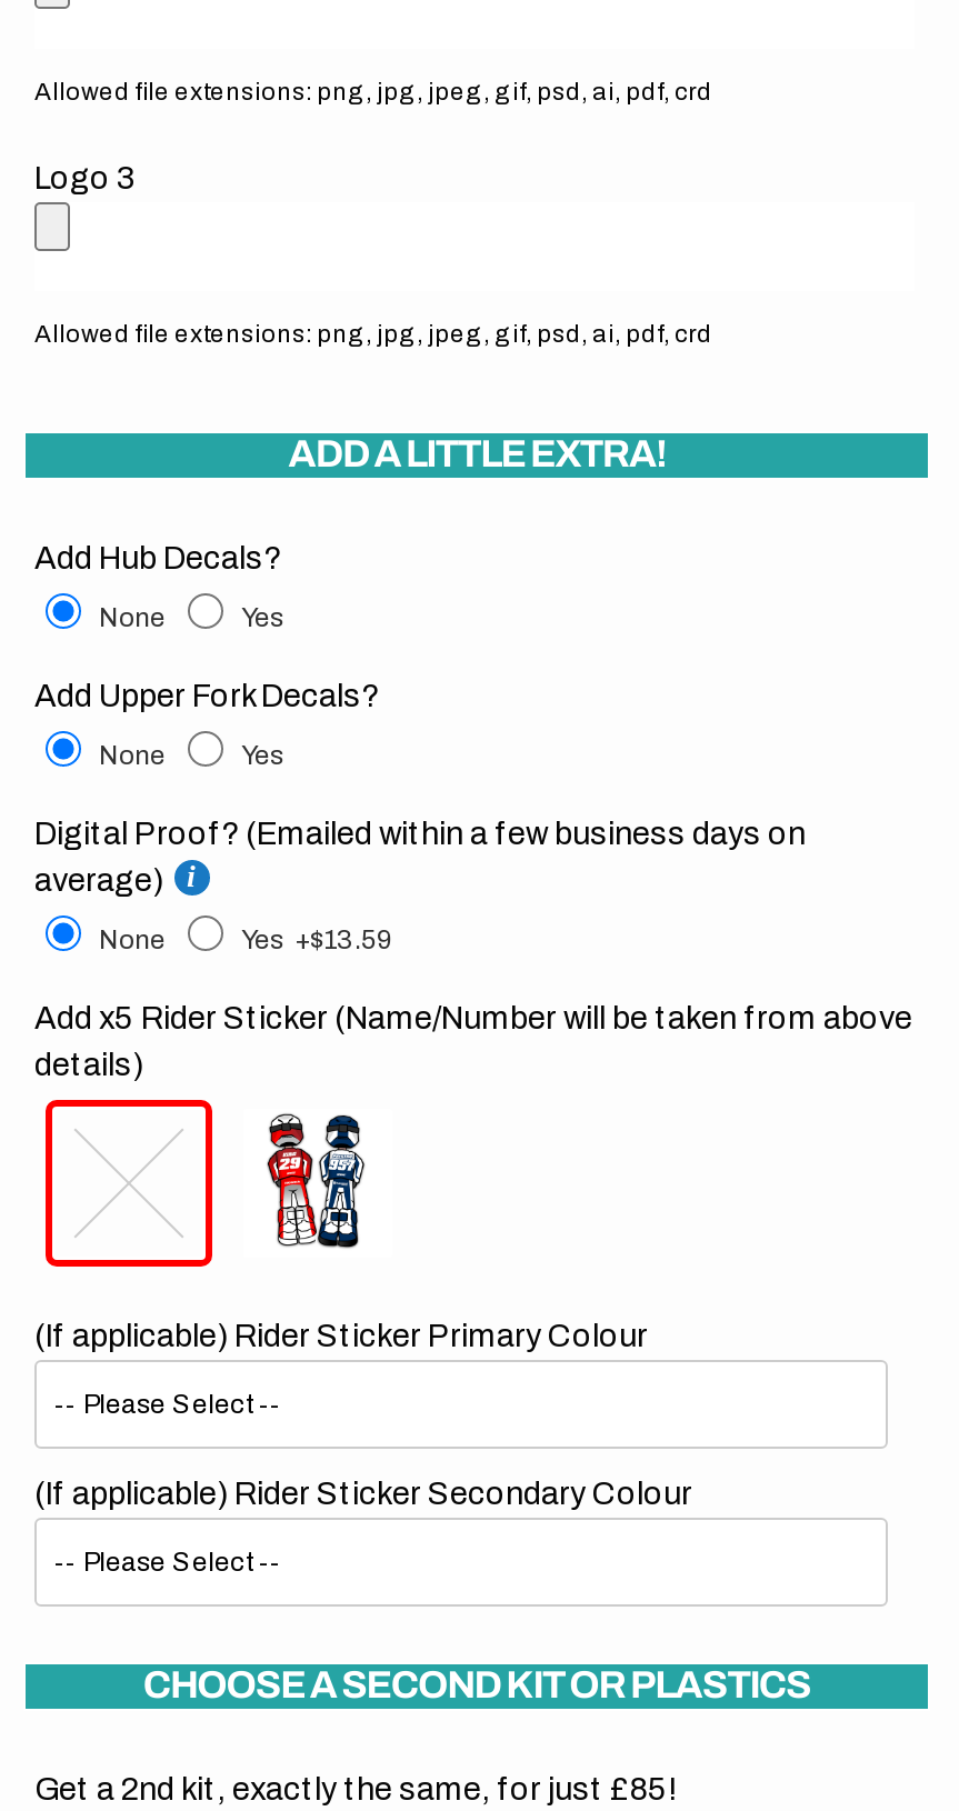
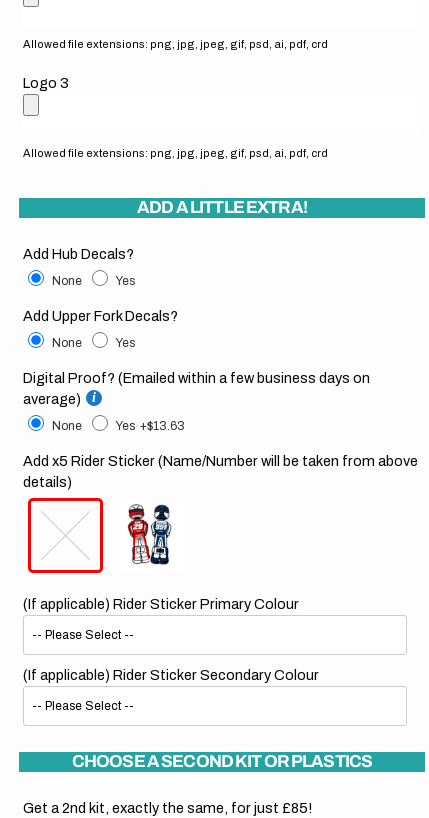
[241,924,394,955] Yes +$13.59 -> [116,419,185,433] Yes +$13.63

